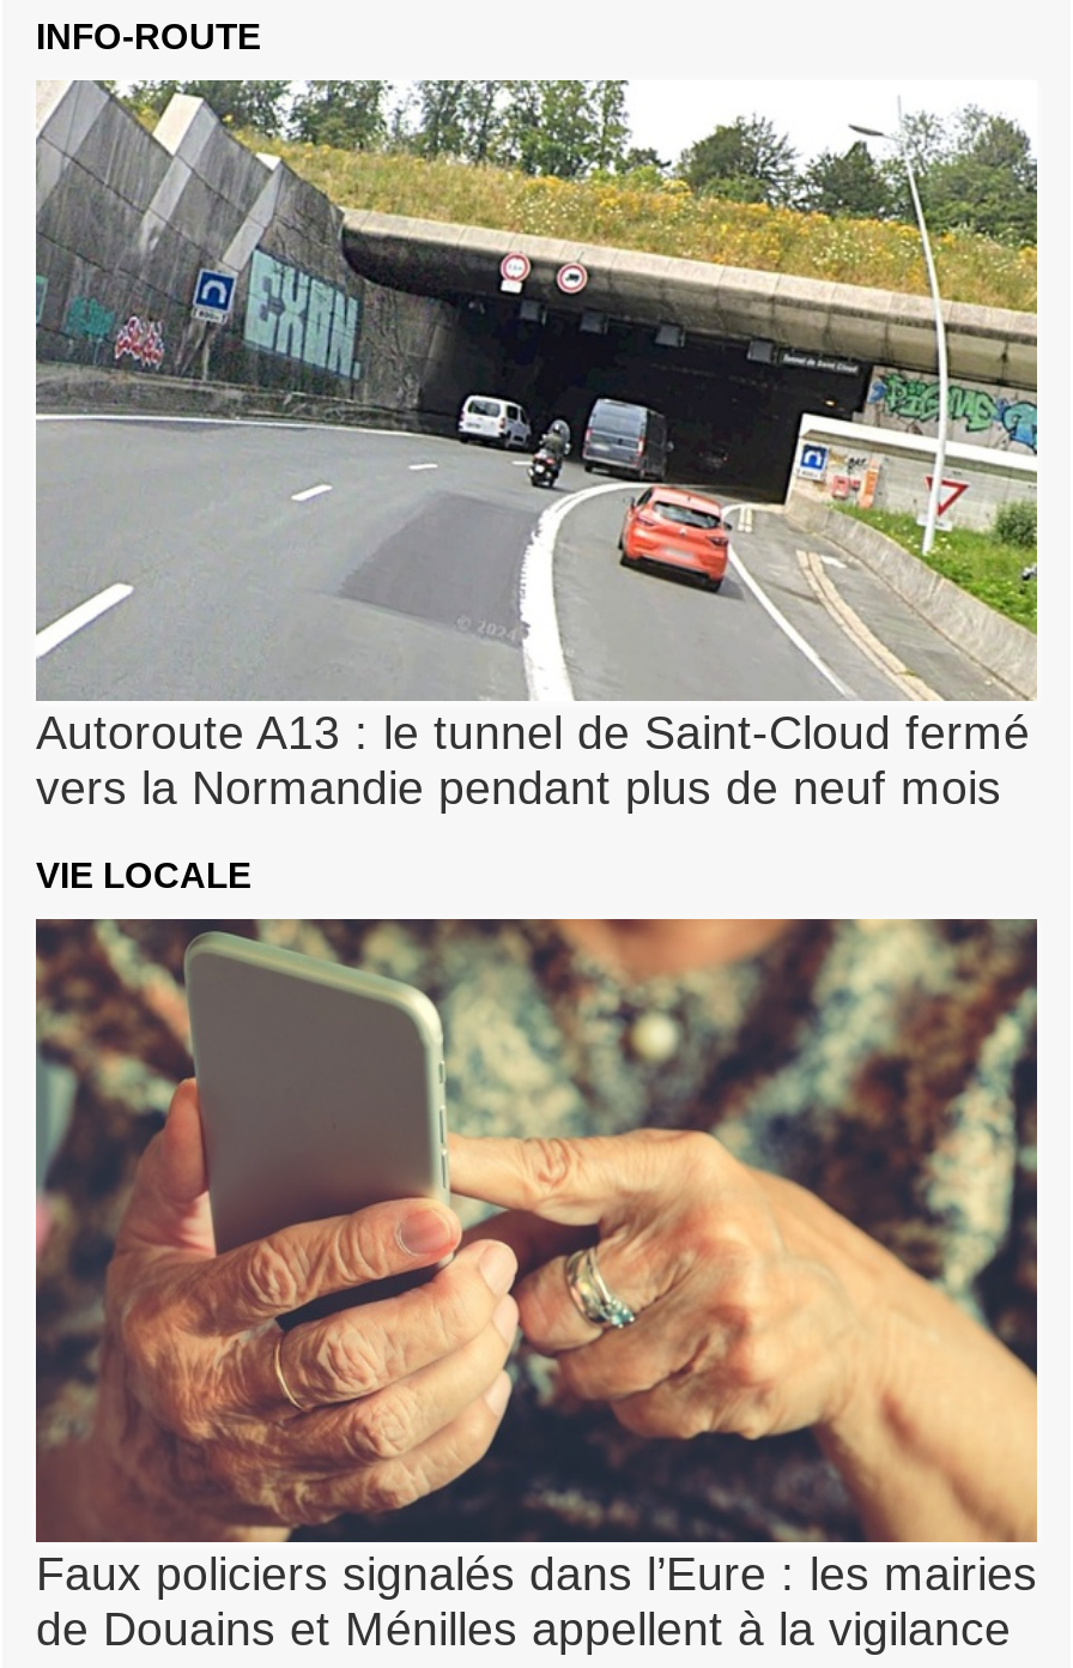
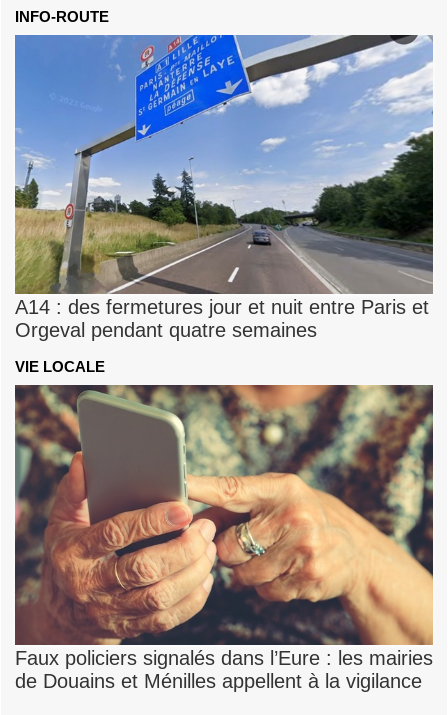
[34,78,1039,815] [image] | Autoroute A13 : le tunnel de Saint-Cloud fermé | vers la Normandie pendant plus de neuf mois -> [14,34,434,341] [image] | A14 : des fermetures jour et nuit entre Paris et | Orgeval pendant quatre semaines

